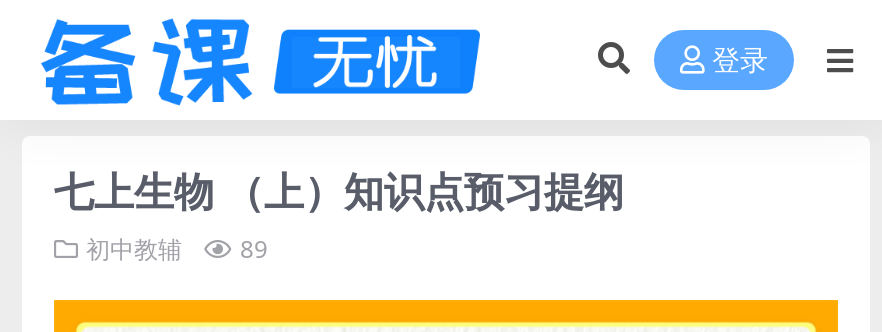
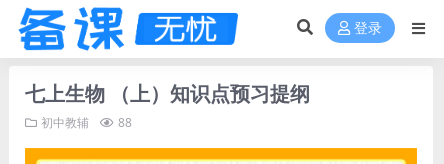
[86,232,268,266] 初中教辅 89 -> [41,114,132,131] 初中教辅 88

